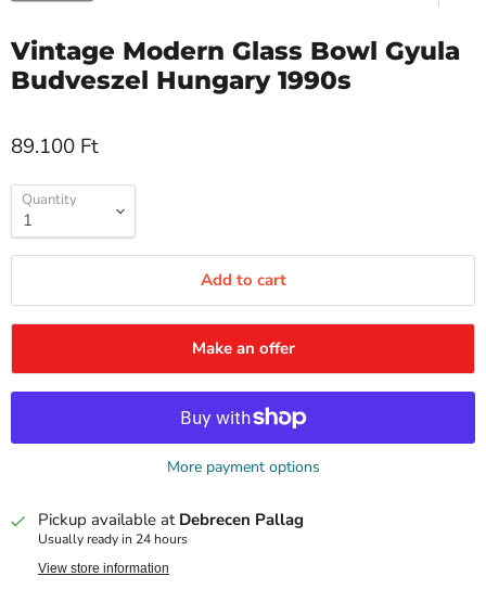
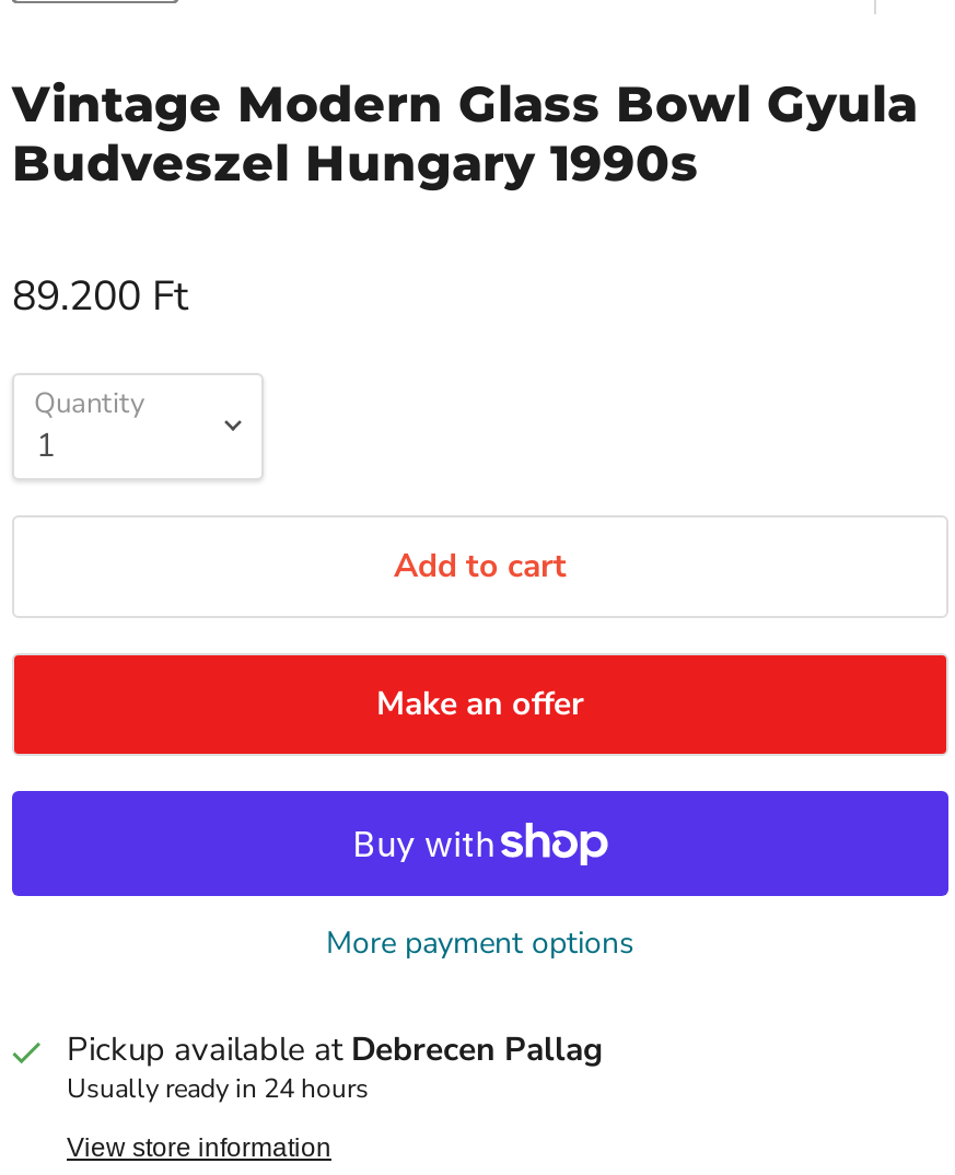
[11,132,99,161] 89.100 Ft -> [12,267,189,324] 89.200 Ft

